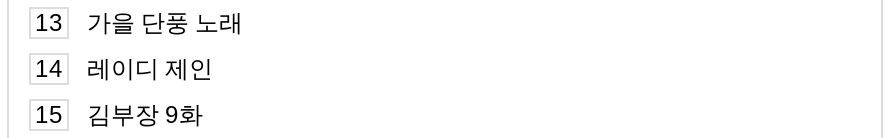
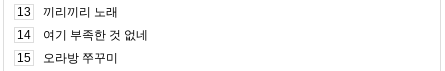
[87,9,243,37] 가을 단풍 노래 -> [43,5,118,19] 끼리끼리 노래
[87,55,213,83] 레이디 제인 -> [43,28,148,42] 여기 부족한 것 없네
[87,101,203,129] 김부장 9화 -> [43,51,118,65] 오라방 쭈꾸미

